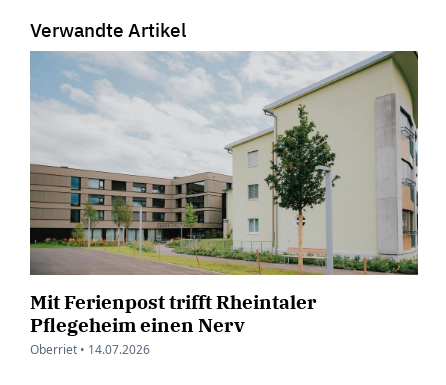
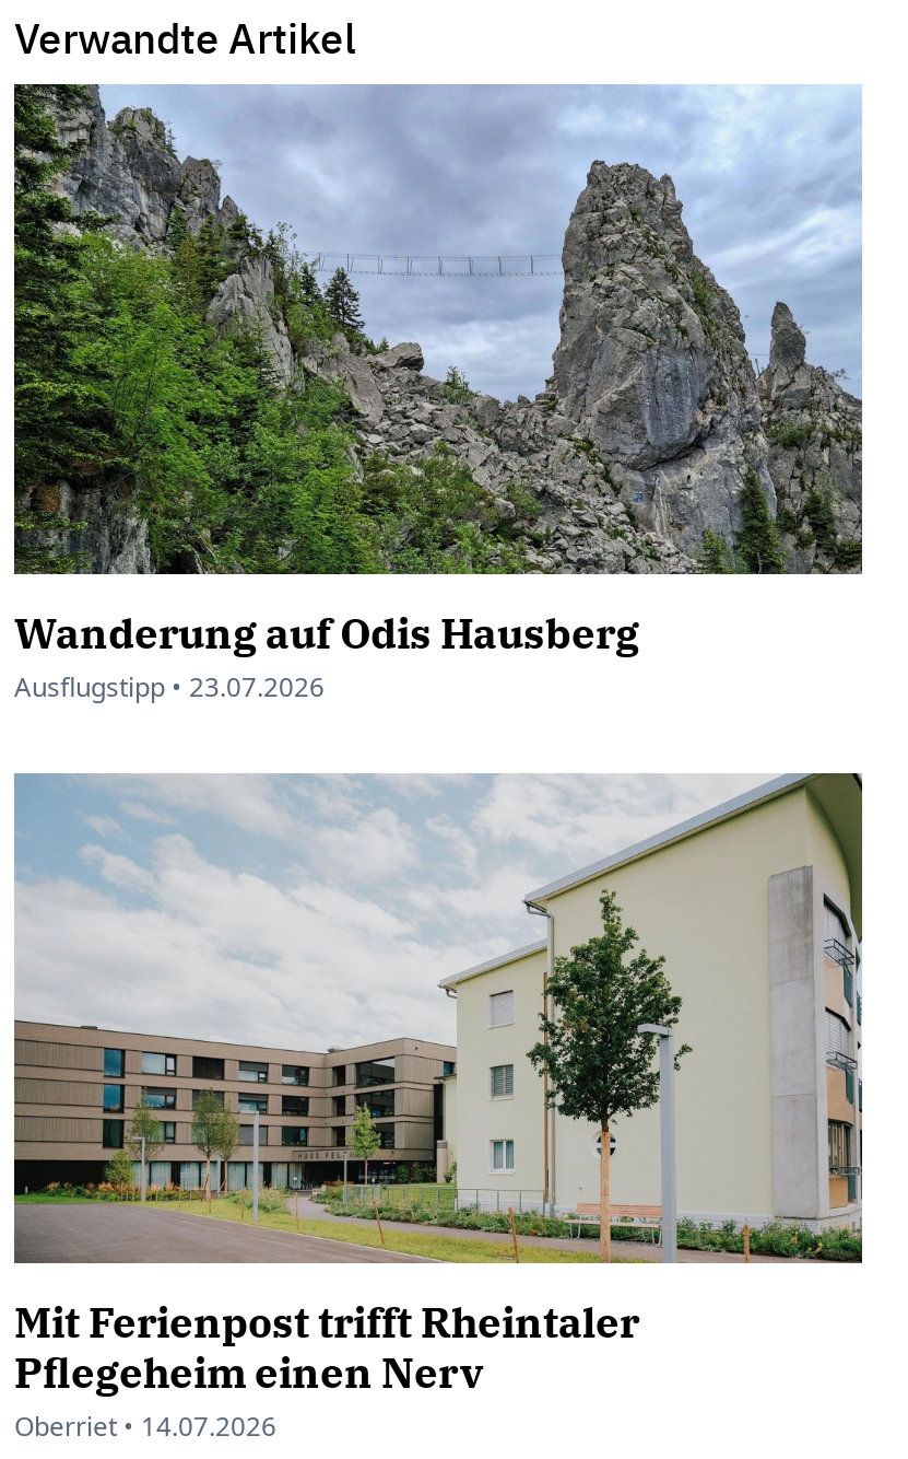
none -> [12,82,862,706] [image] | Wanderung auf Odis Hausberg | Ausflugstipp • 23.07.2026

